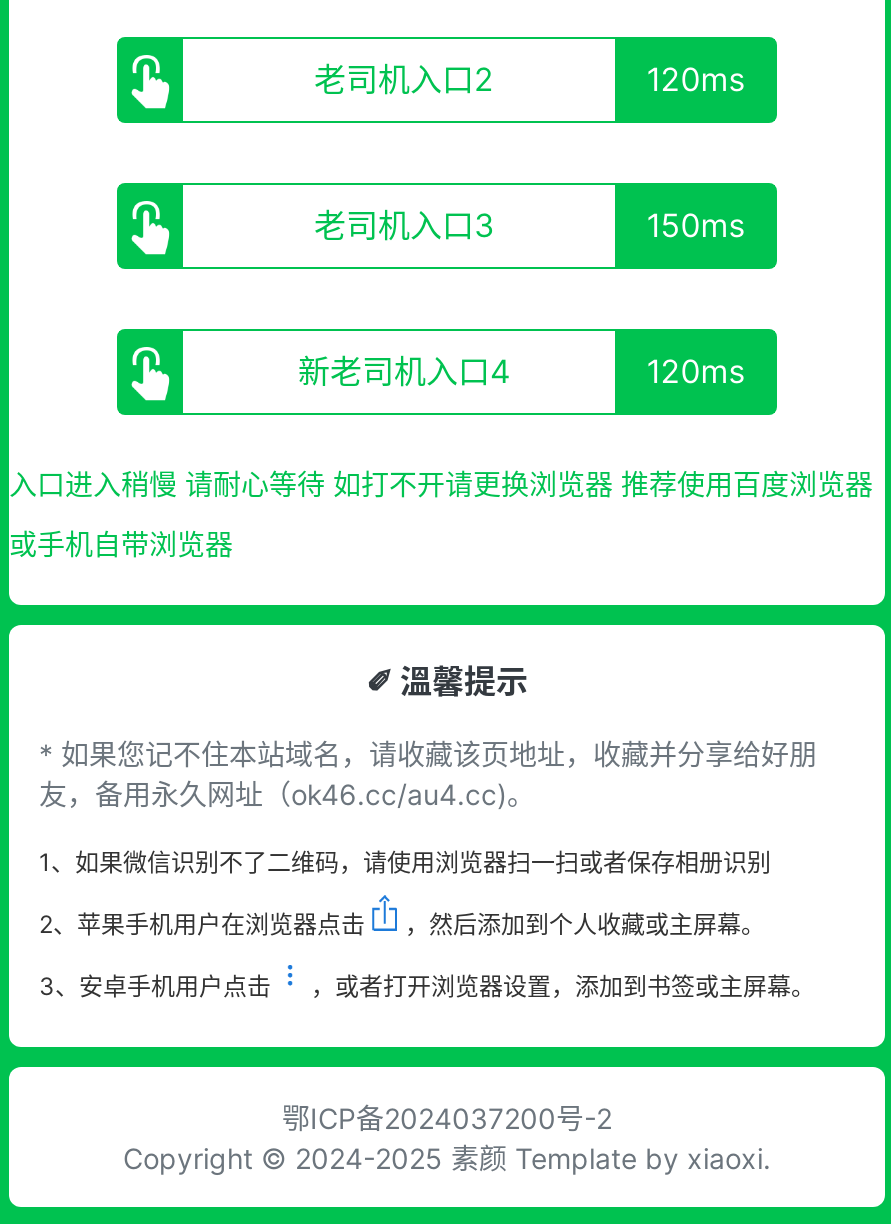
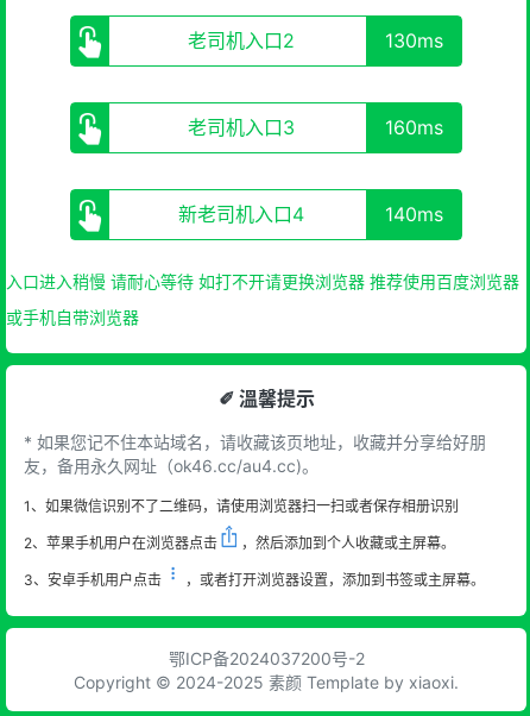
[647,59,745,99] 120ms -> [385,29,443,52] 130ms
[647,205,745,245] 150ms -> [385,115,443,139] 160ms
[647,351,745,391] 120ms -> [385,202,443,226] 140ms

